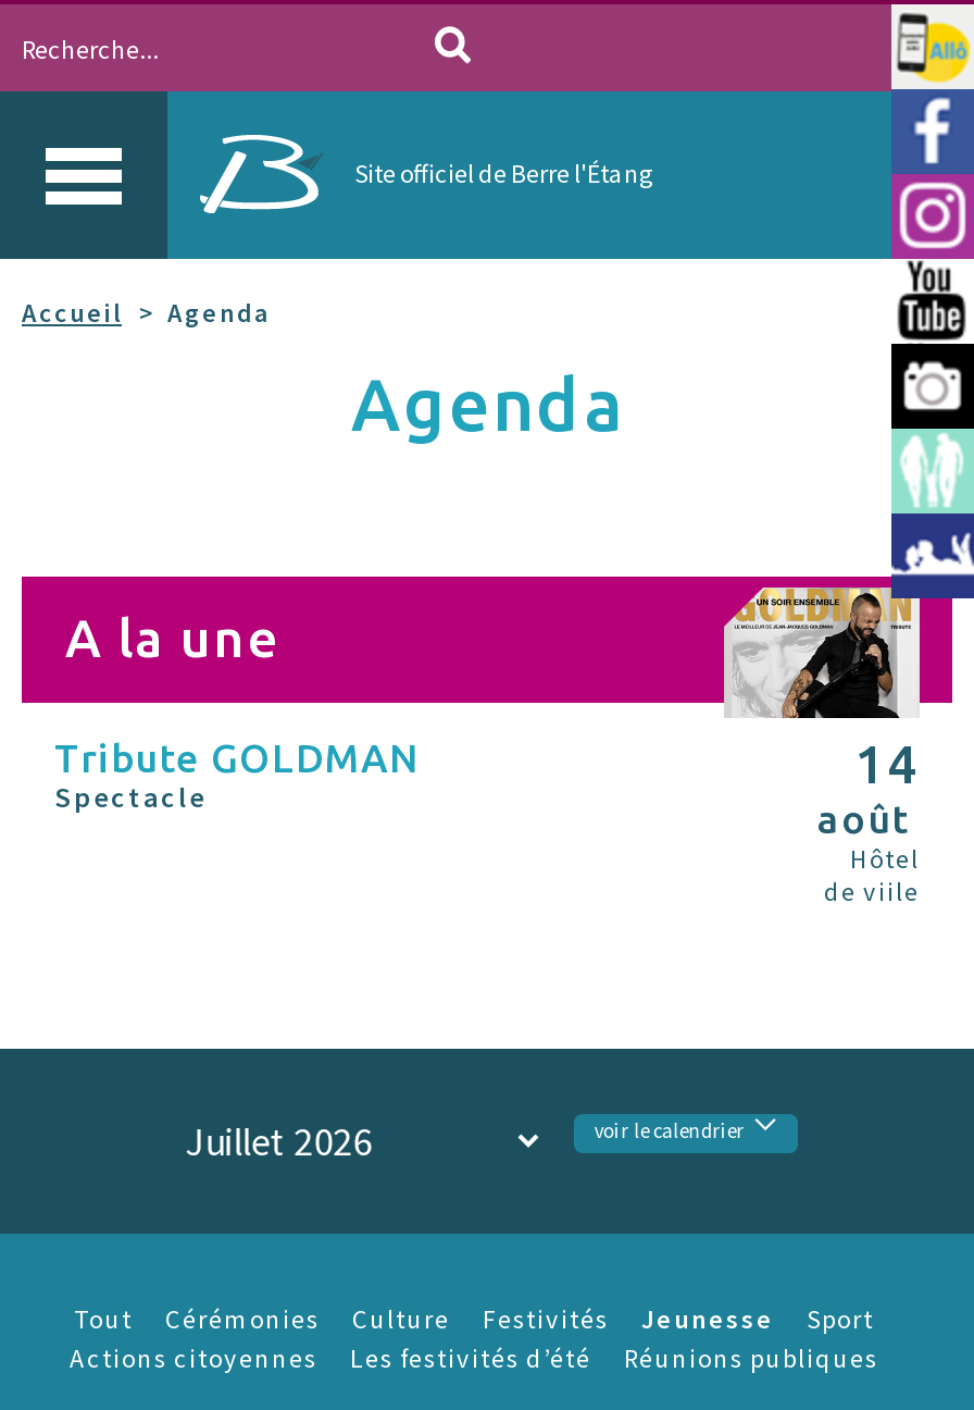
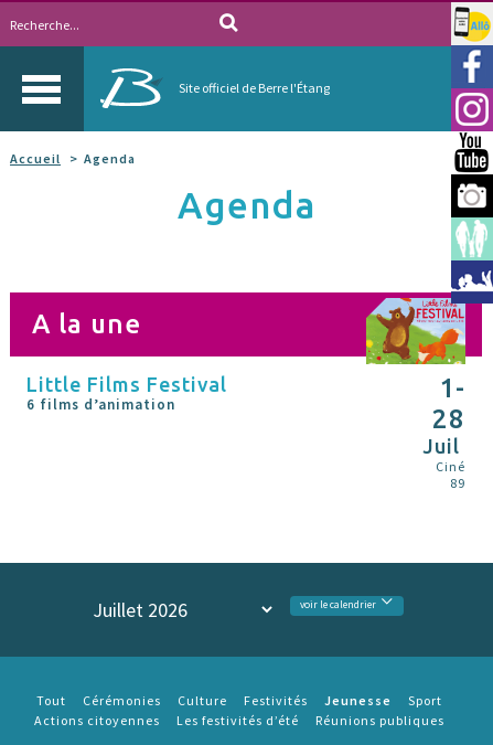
[722,585,920,906] [image] | 14 | août | Hôtel | de viile -> [365,297,467,491] [image] | 1- | 28 | Juil | Ciné | 89
[54,735,420,815] Tribute GOLDMAN | Spectacle -> [26,373,227,413] Little Films Festival | 6 films d’animation

